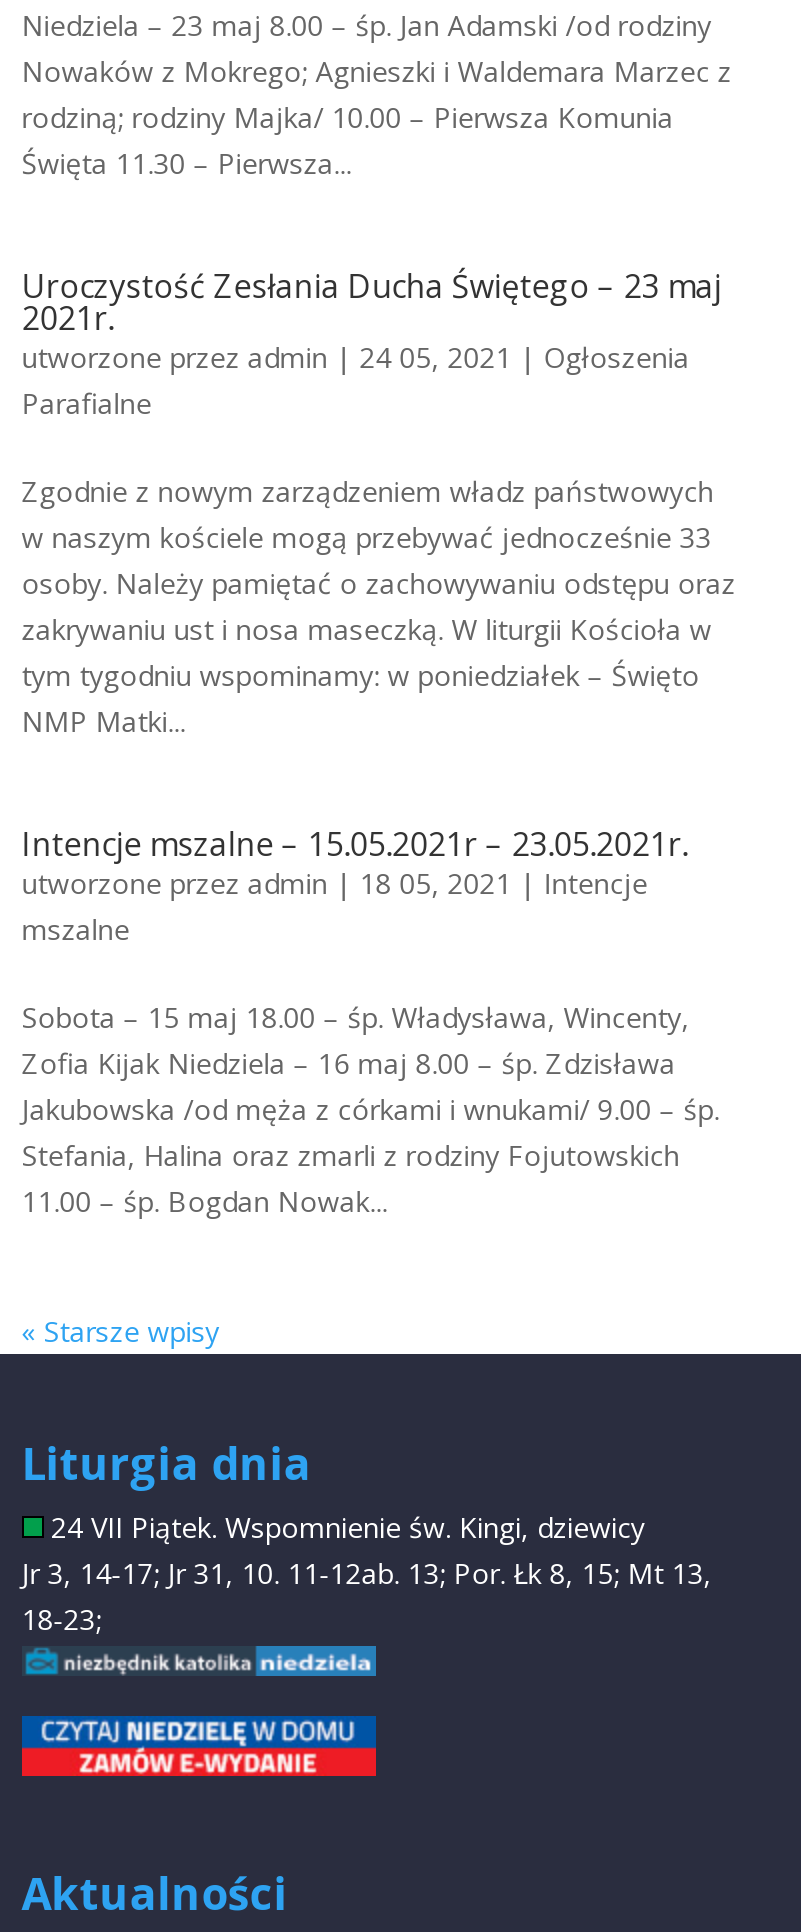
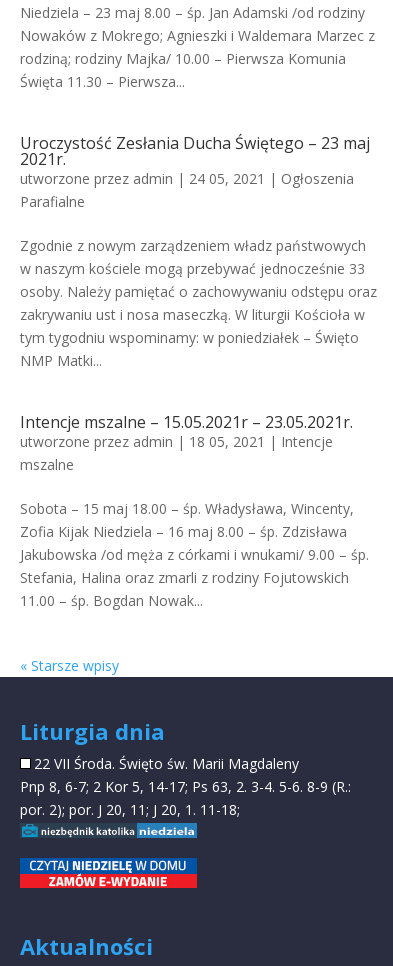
[22,1508,712,1638] 24 VII Piątek. Wspomnienie św. Kingi, dziewicy | Jr 3, 14-17; Jr 31, 10. 11-12ab. 13; Por. Łk 8, 15; Mt 13, | 18-23; -> [20,754,351,819] 22 VII Środa. Święto św. Marii Magdaleny | Pnp 8, 6-7; 2 Kor 5, 14-17; Ps 63, 2. 3-4. 5-6. 8-9 (R.: | por. 2); por. J 20, 11; J 20, 1. 11-18;

